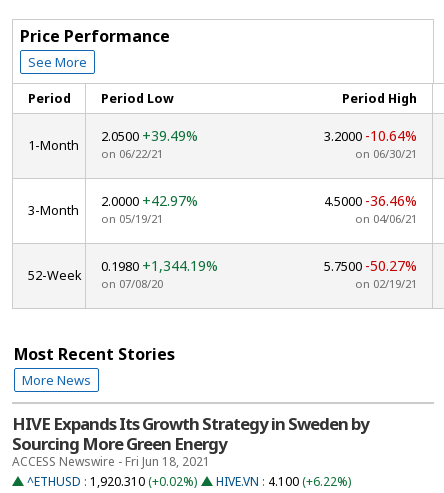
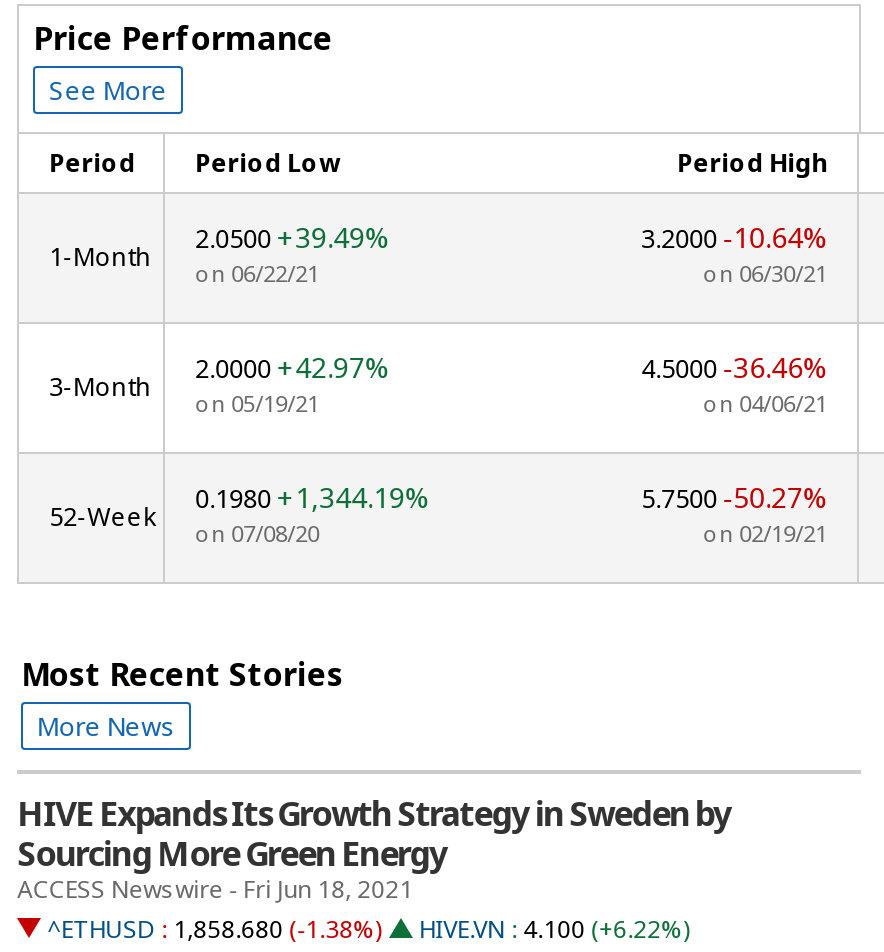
[27,473,351,490] ^ETHUSD : 1,920.310 (+0.02%) HIVE.VN : 4.100 (+6.22%) -> [47,913,689,947] ^ETHUSD : 1,858.680 (-1.38%) HIVE.VN : 4.100 (+6.22%)

